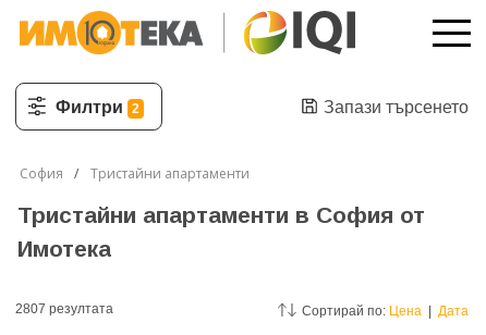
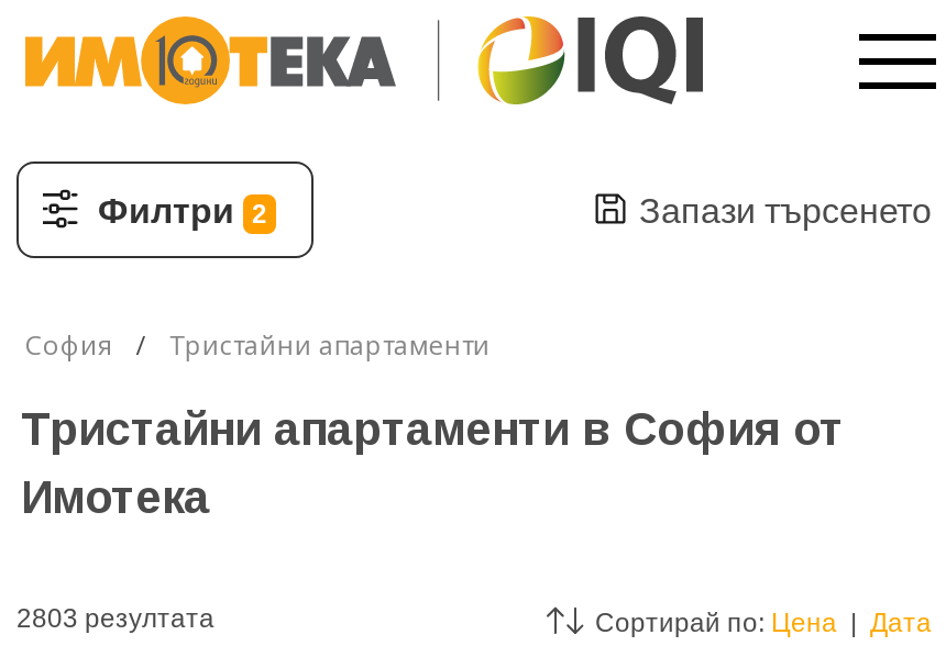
[15,302,113,317] 2807 резултатa -> [16,604,215,635] 2803 резултатa

